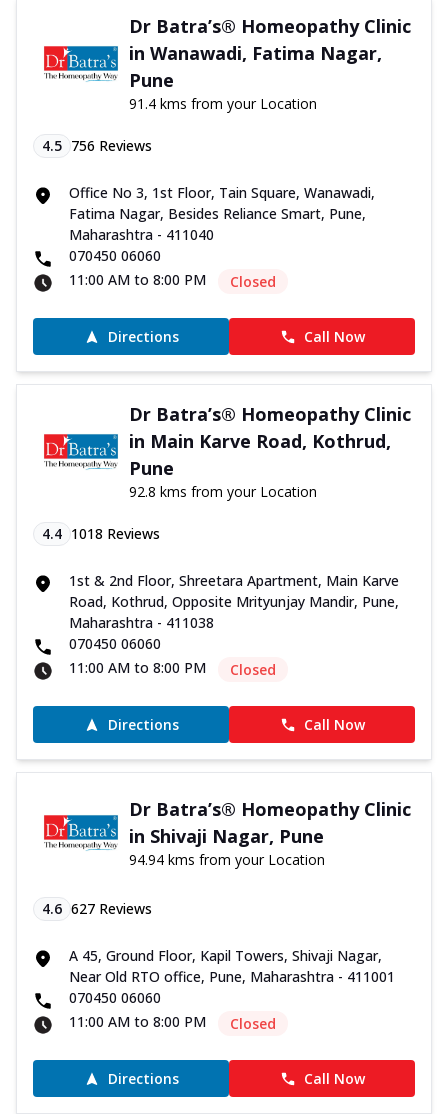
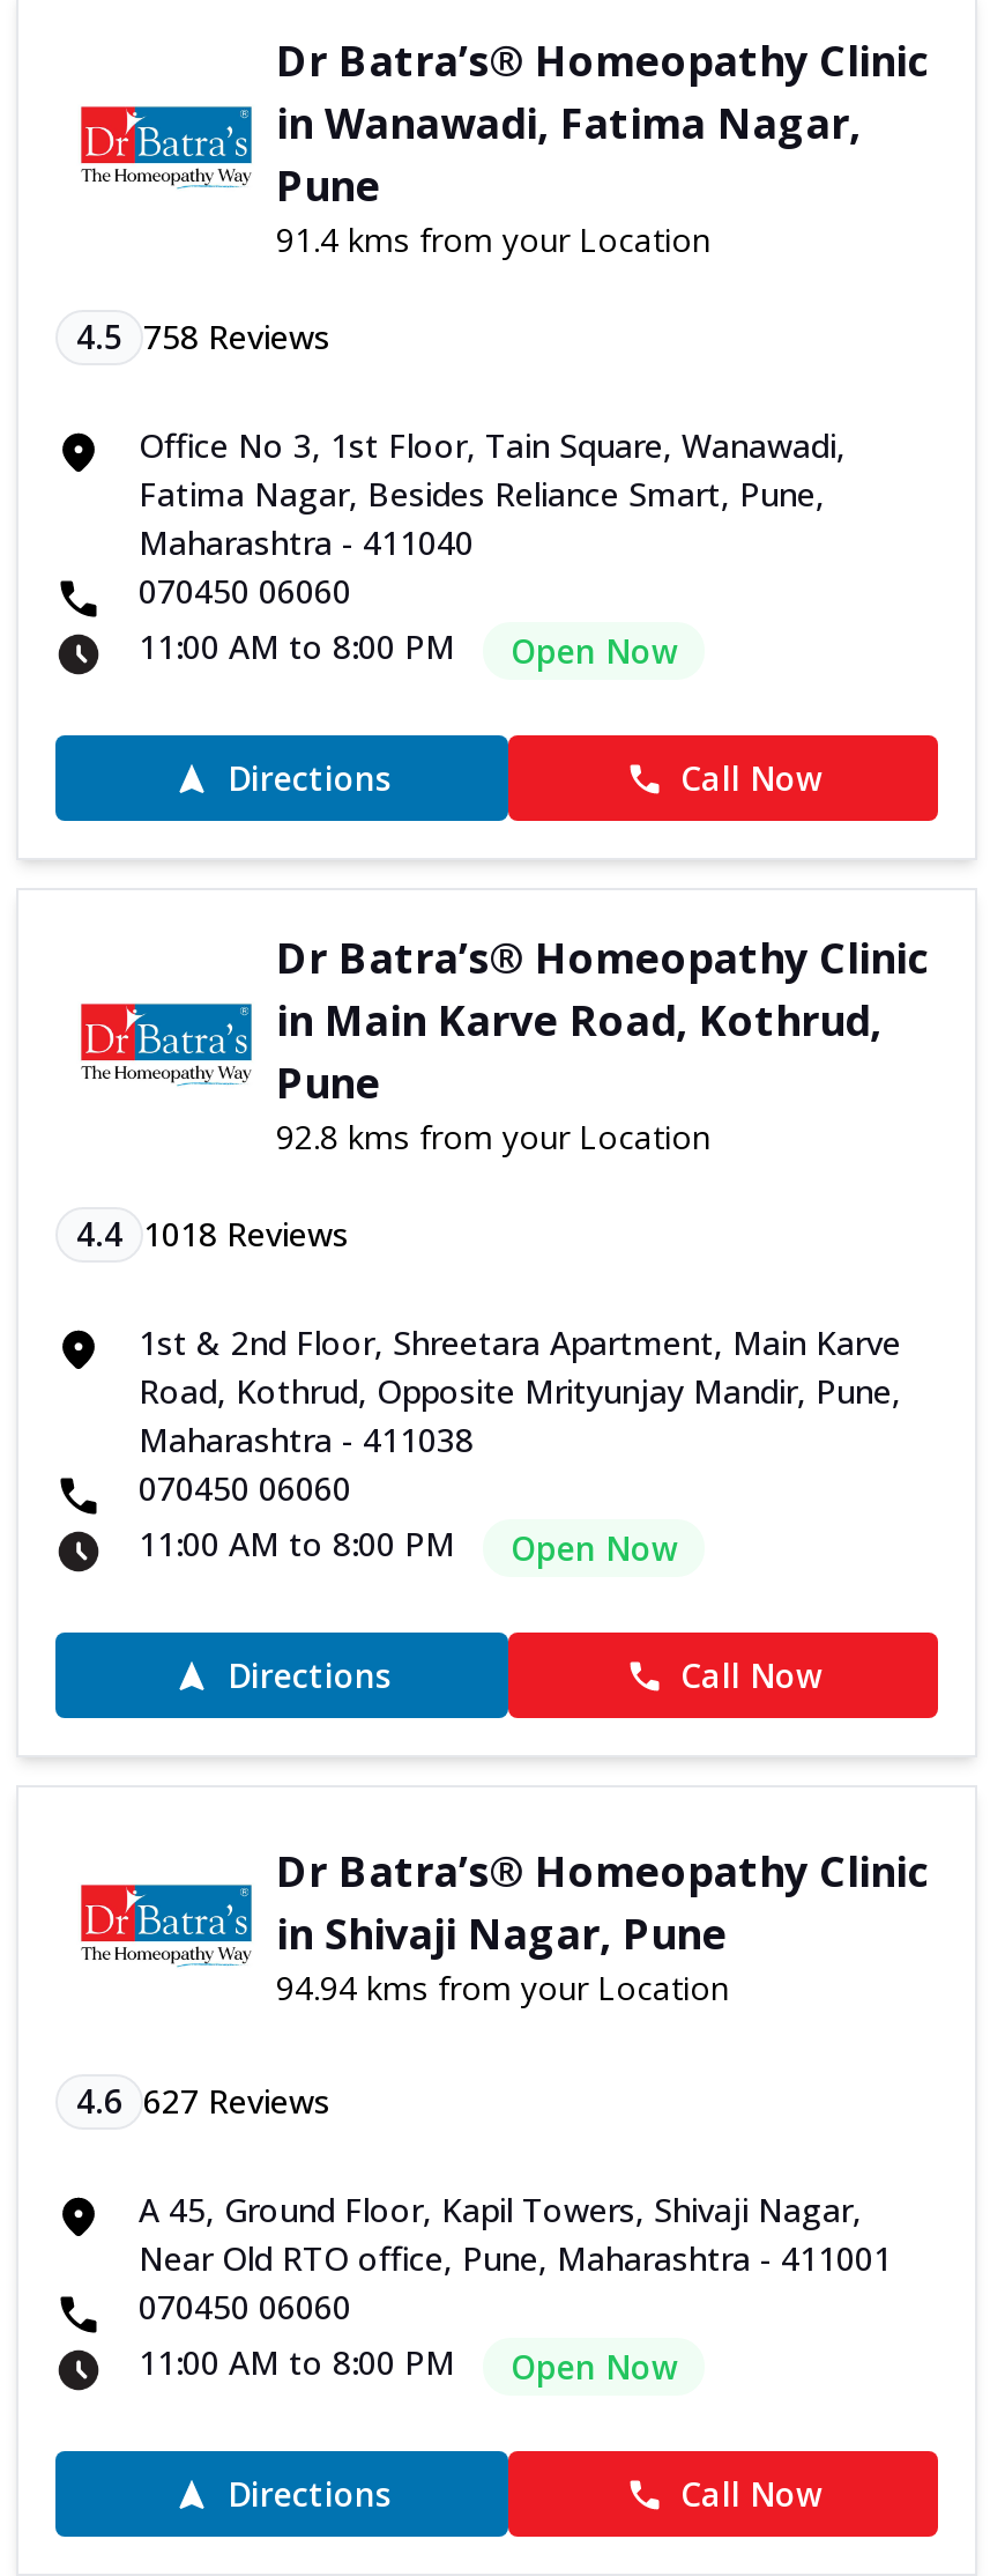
[42,136,152,155] 4.5 756 Reviews -> [76,315,330,359] 4.5 758 Reviews
[230,272,276,291] Closed -> [511,630,677,674] Open Now
[230,660,276,679] Closed -> [511,1527,677,1571] Open Now
[230,1014,276,1033] Closed -> [511,2345,677,2389] Open Now

